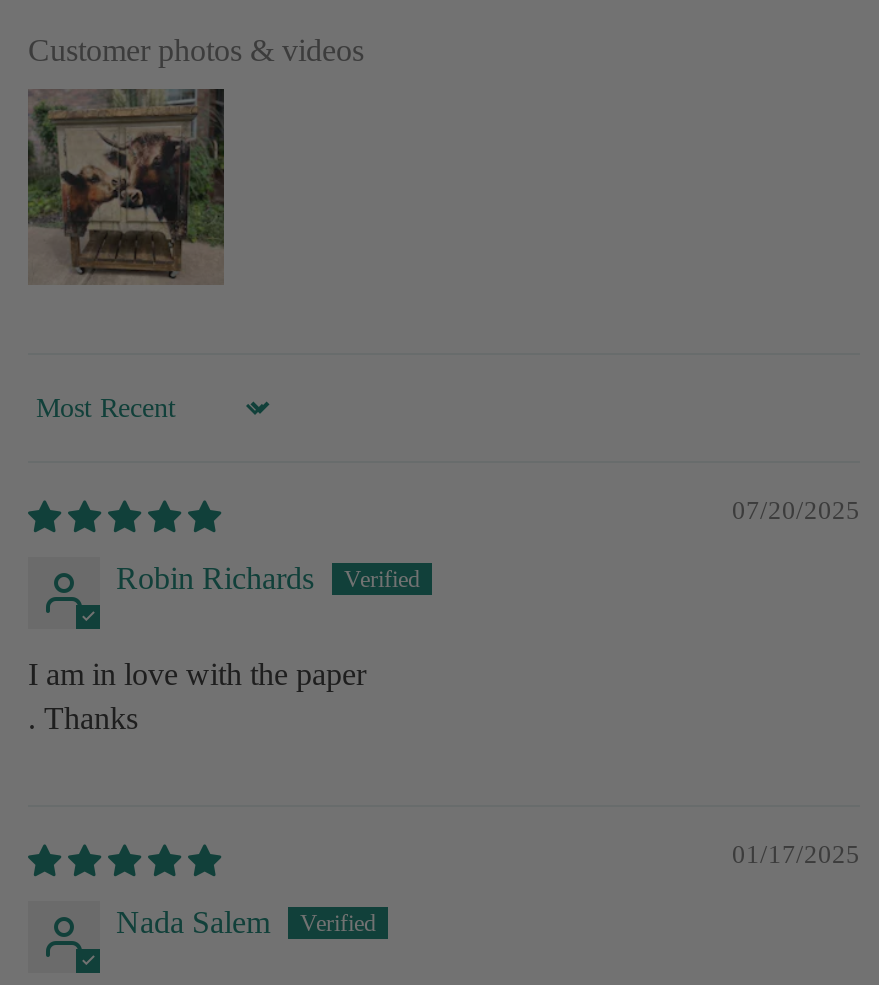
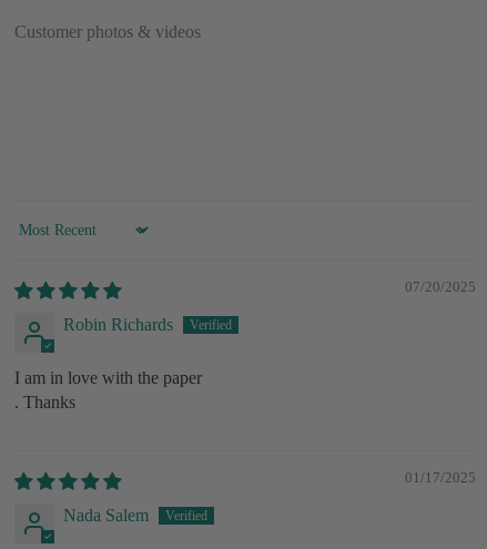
[26,87,226,285] [image] -> none

